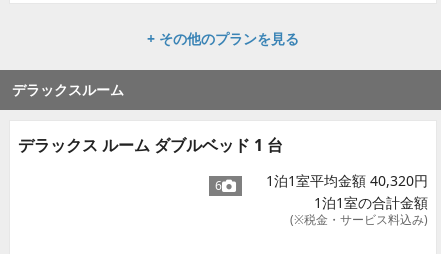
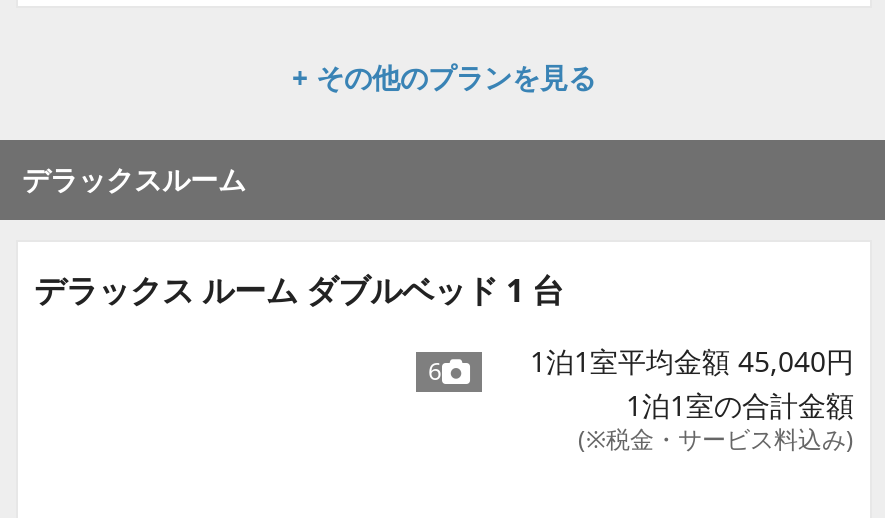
[266,171,428,190] 1泊1室平均金額 40,320円 -> [530,342,854,380] 1泊1室平均金額 45,040円

